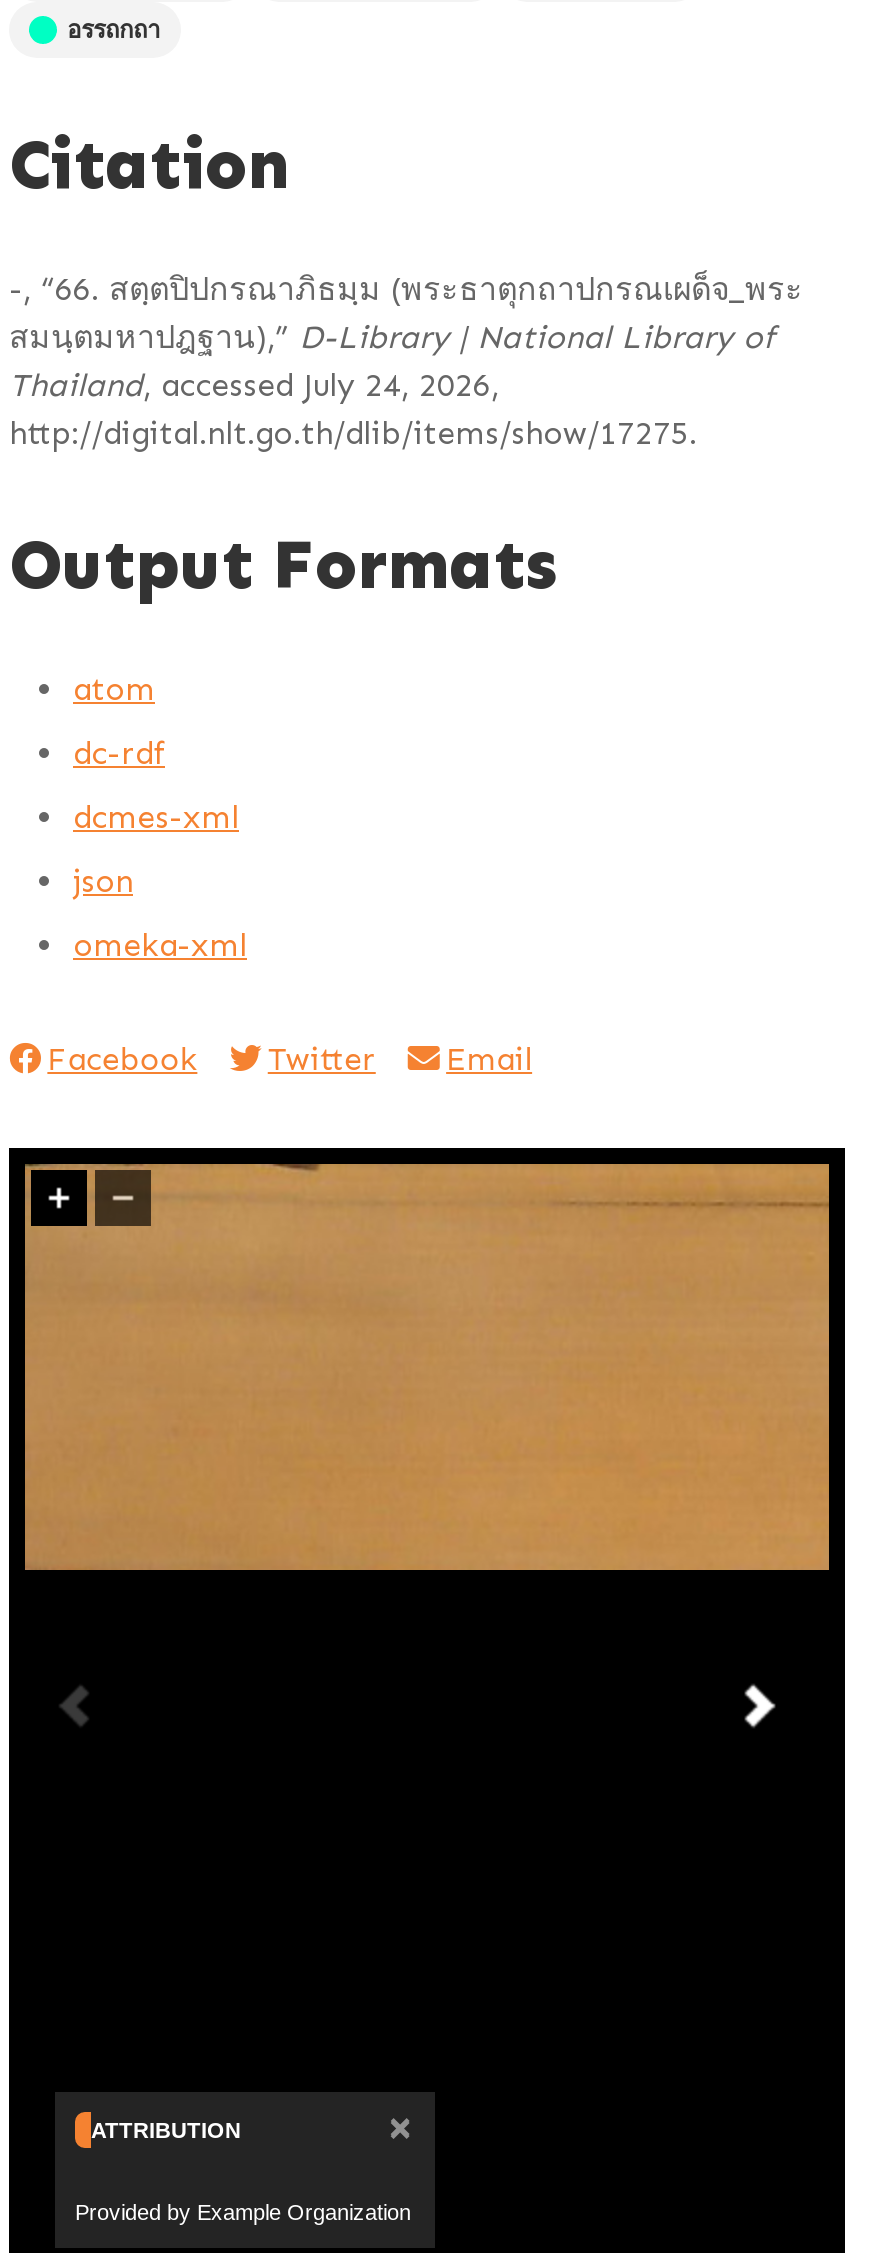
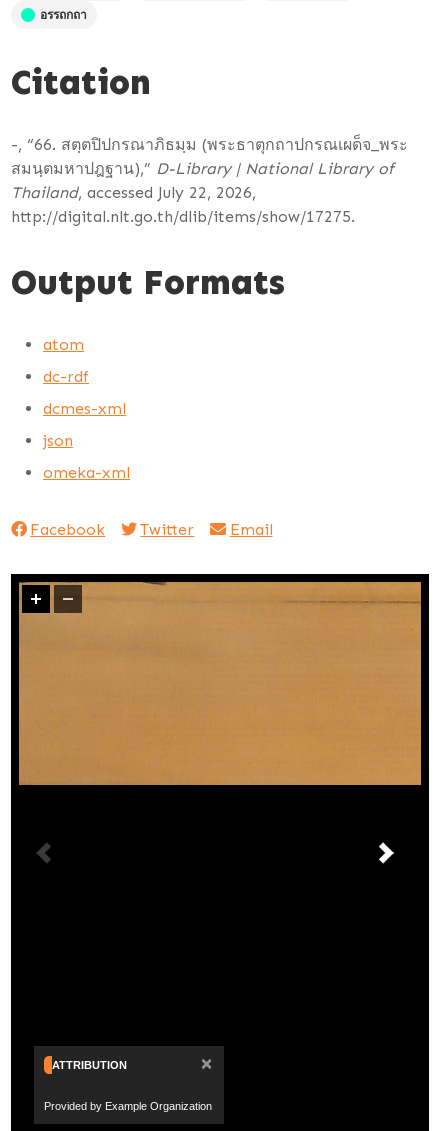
[9,366,499,404] Thailand, accessed July 24, 2026, -> [11,183,256,202] Thailand, accessed July 22, 2026,

